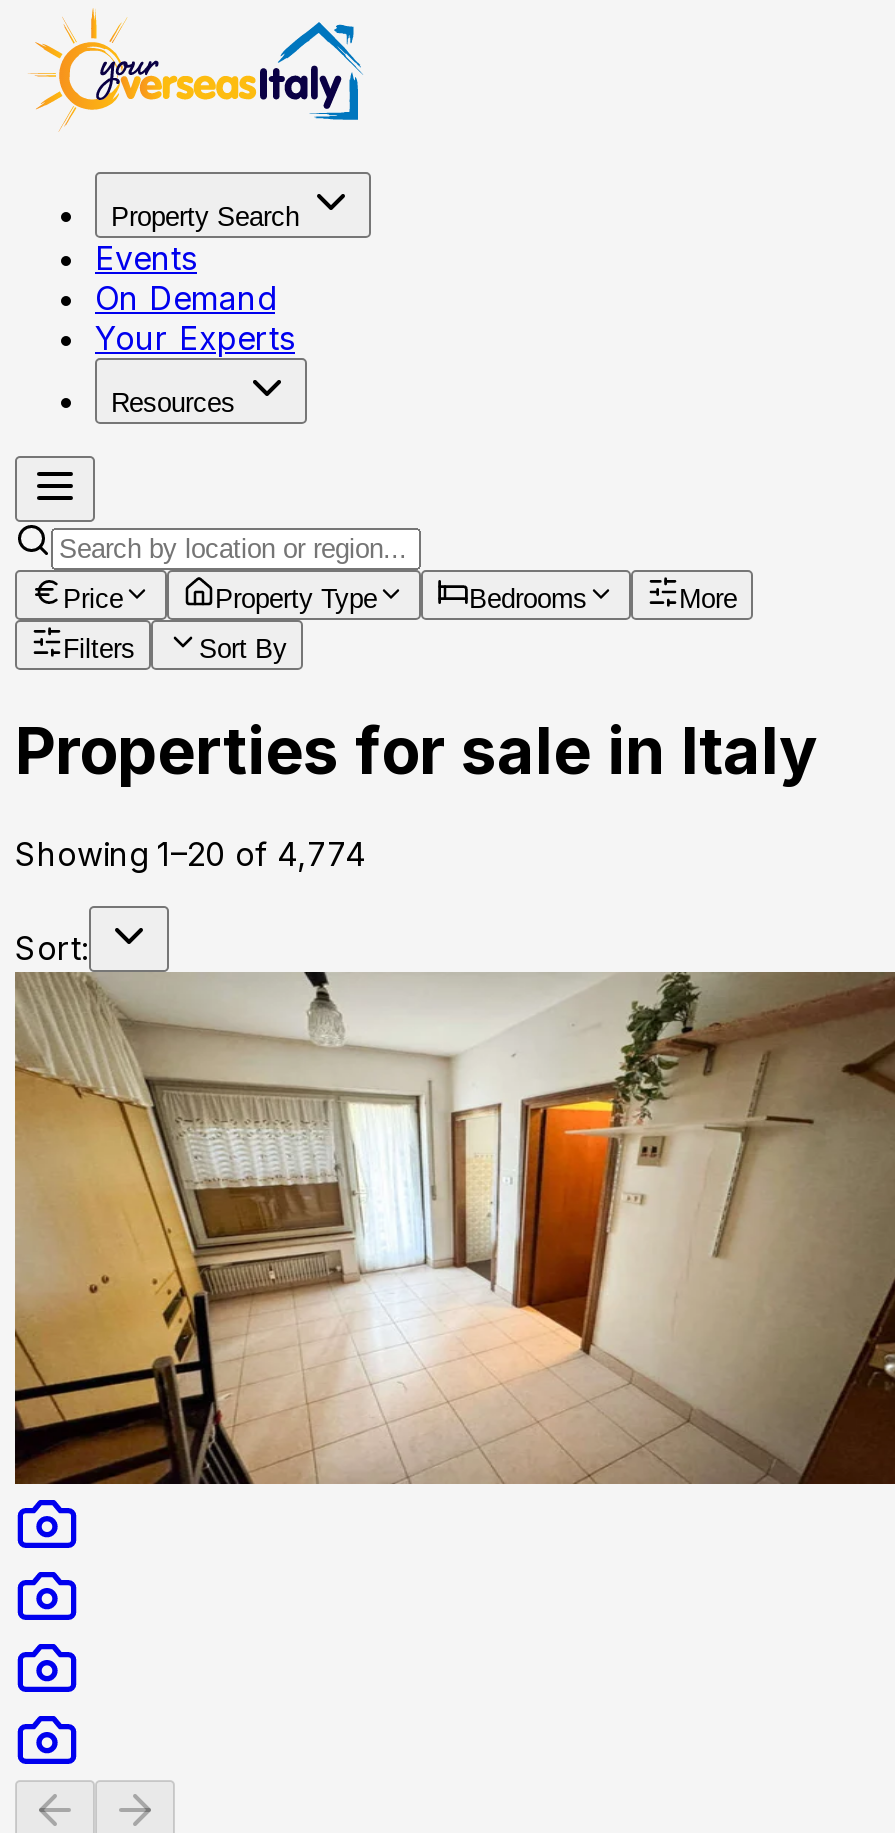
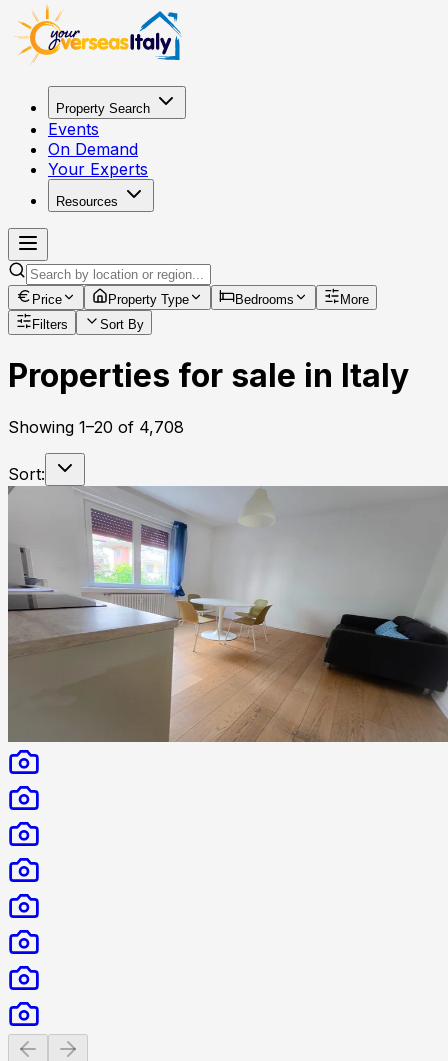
[15,834,367,874] Showing 1–20 of 4,774 -> [8,417,184,437] Showing 1–20 of 4,708
[13,970,889,1486] [image] -> [7,486,445,743] [image]

